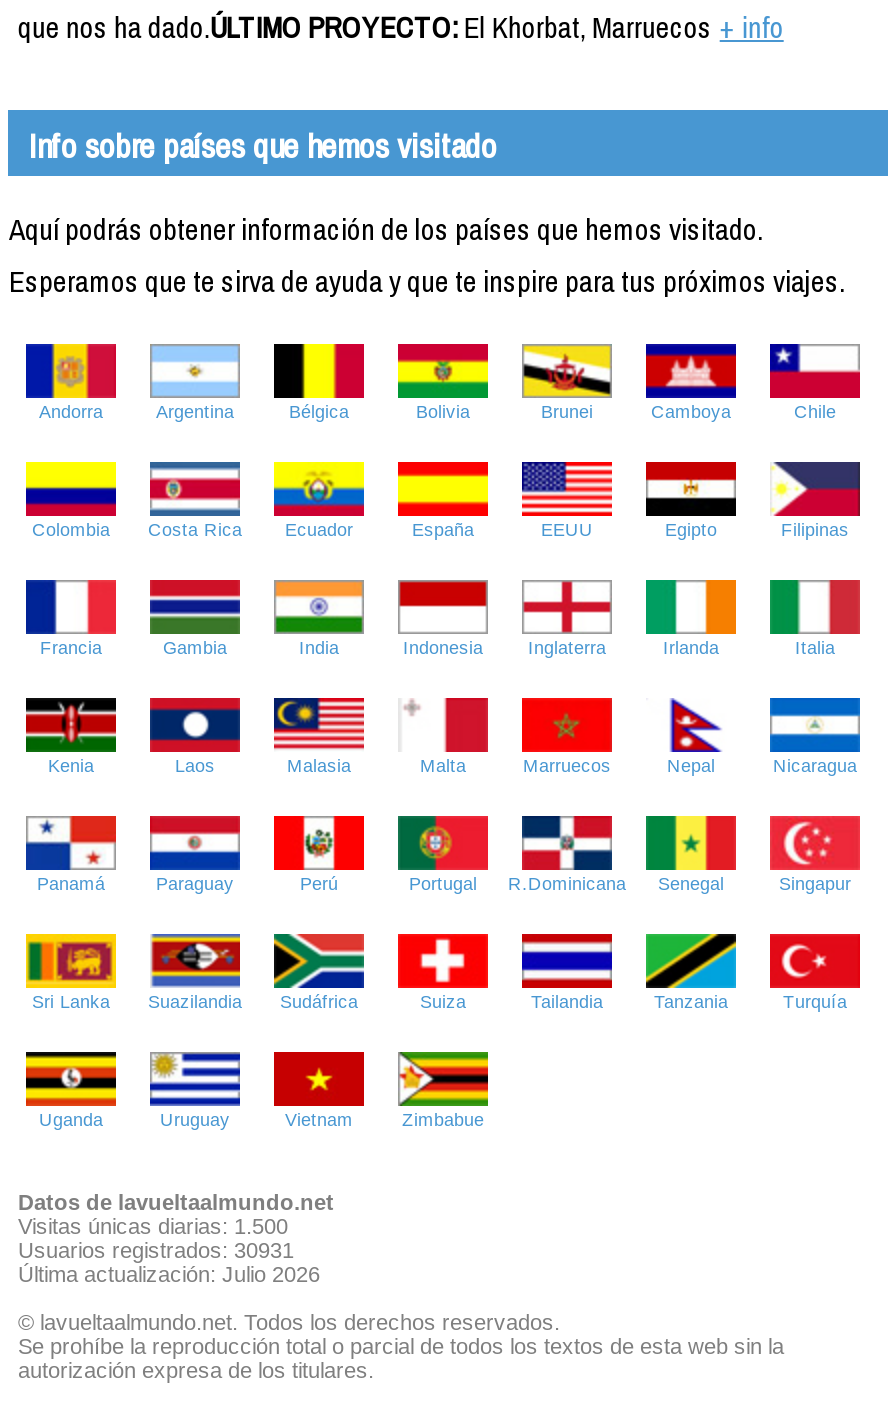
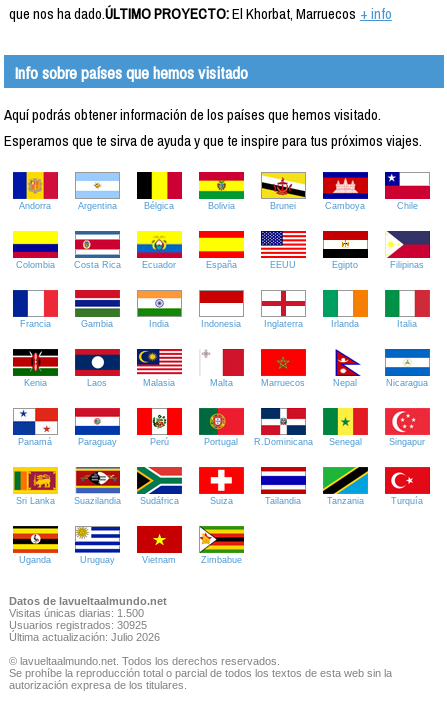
[18,1238,294,1262] Usuarios registrados: 30931 -> [9,619,147,631] Usuarios registrados: 30925

